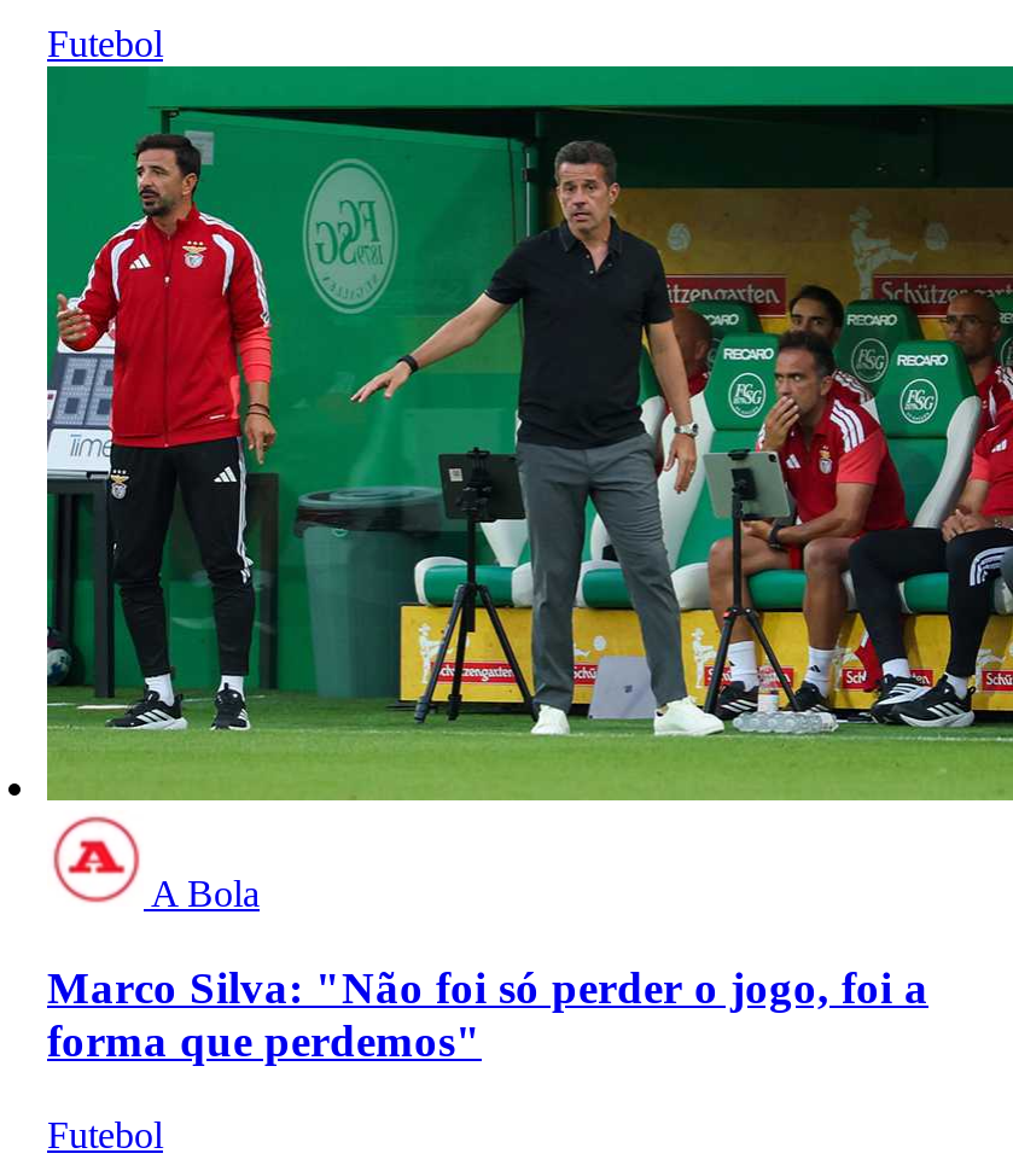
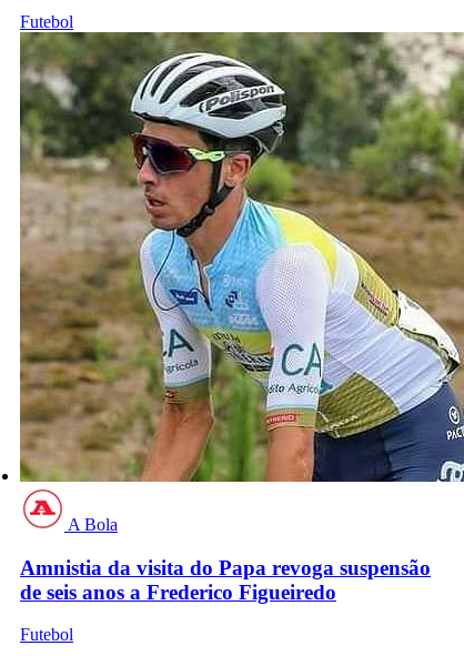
[45,63,1006,802] [image] -> [19,31,461,483] [image]
[47,963,928,1067] Marco Silva: "Não foi só perder o jogo, foi a | forma que perdemos" -> [20,556,431,604] Amnistia da visita do Papa revoga suspensão | de seis anos a Frederico Figueiredo

